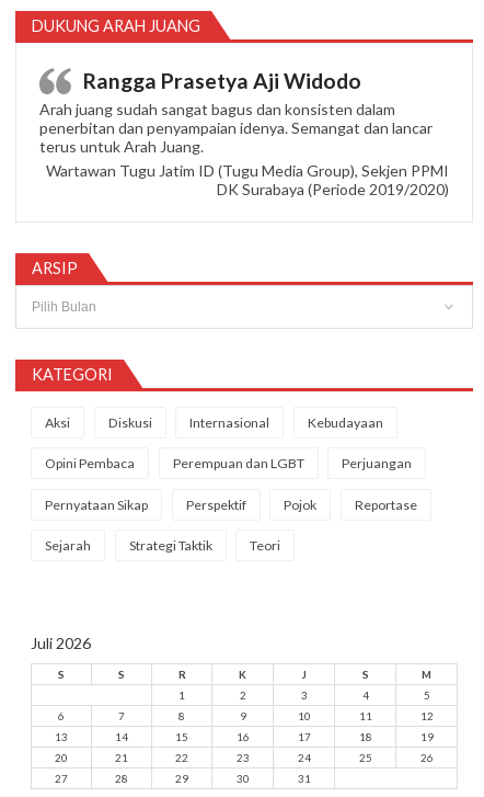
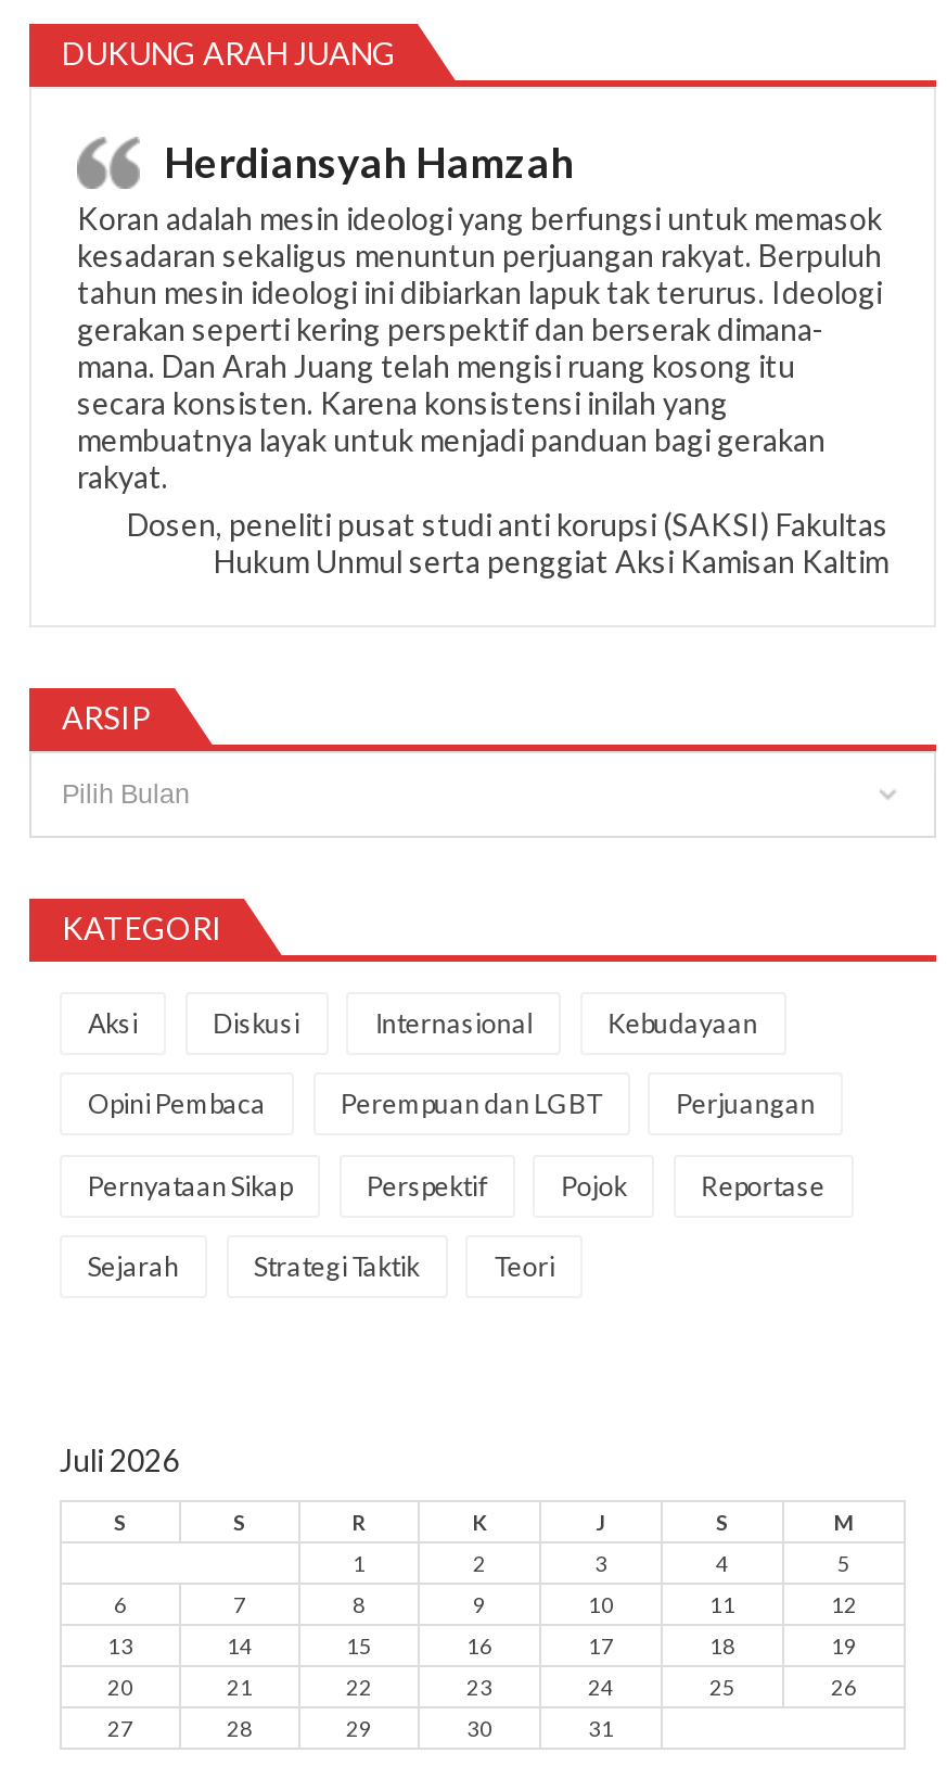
[39,68,449,199] Rangga Prasetya Aji Widodo | Arah juang sudah sangat bagus dan konsisten dalam | penerbitan dan penyampaian idenya. Semangat dan lancar | terus untuk Arah Juang. | Wartawan Tugu Jatim ID (Tugu Media Group), Sekjen PPMI | DK Surabaya (Periode 2019/2020) -> [77,138,888,580] Herdiansyah Hamzah | Koran adalah mesin ideologi yang berfungsi untuk memasok | kesadaran sekaligus menuntun perjuangan rakyat. Berpuluh | tahun mesin ideologi ini dibiarkan lapuk tak terurus. Ideologi | gerakan seperti kering perspektif dan berserak dimana- | mana. Dan Arah Juang telah mengisi ruang kosong itu | secara konsisten. Karena konsistensi inilah yang | membuatnya layak untuk menjadi panduan bagi gerakan | rakyat. | Dosen, peneliti pusat studi anti korupsi (SAKSI) Fakultas | Hukum Unmul serta penggiat Aksi Kamisan Kaltim

